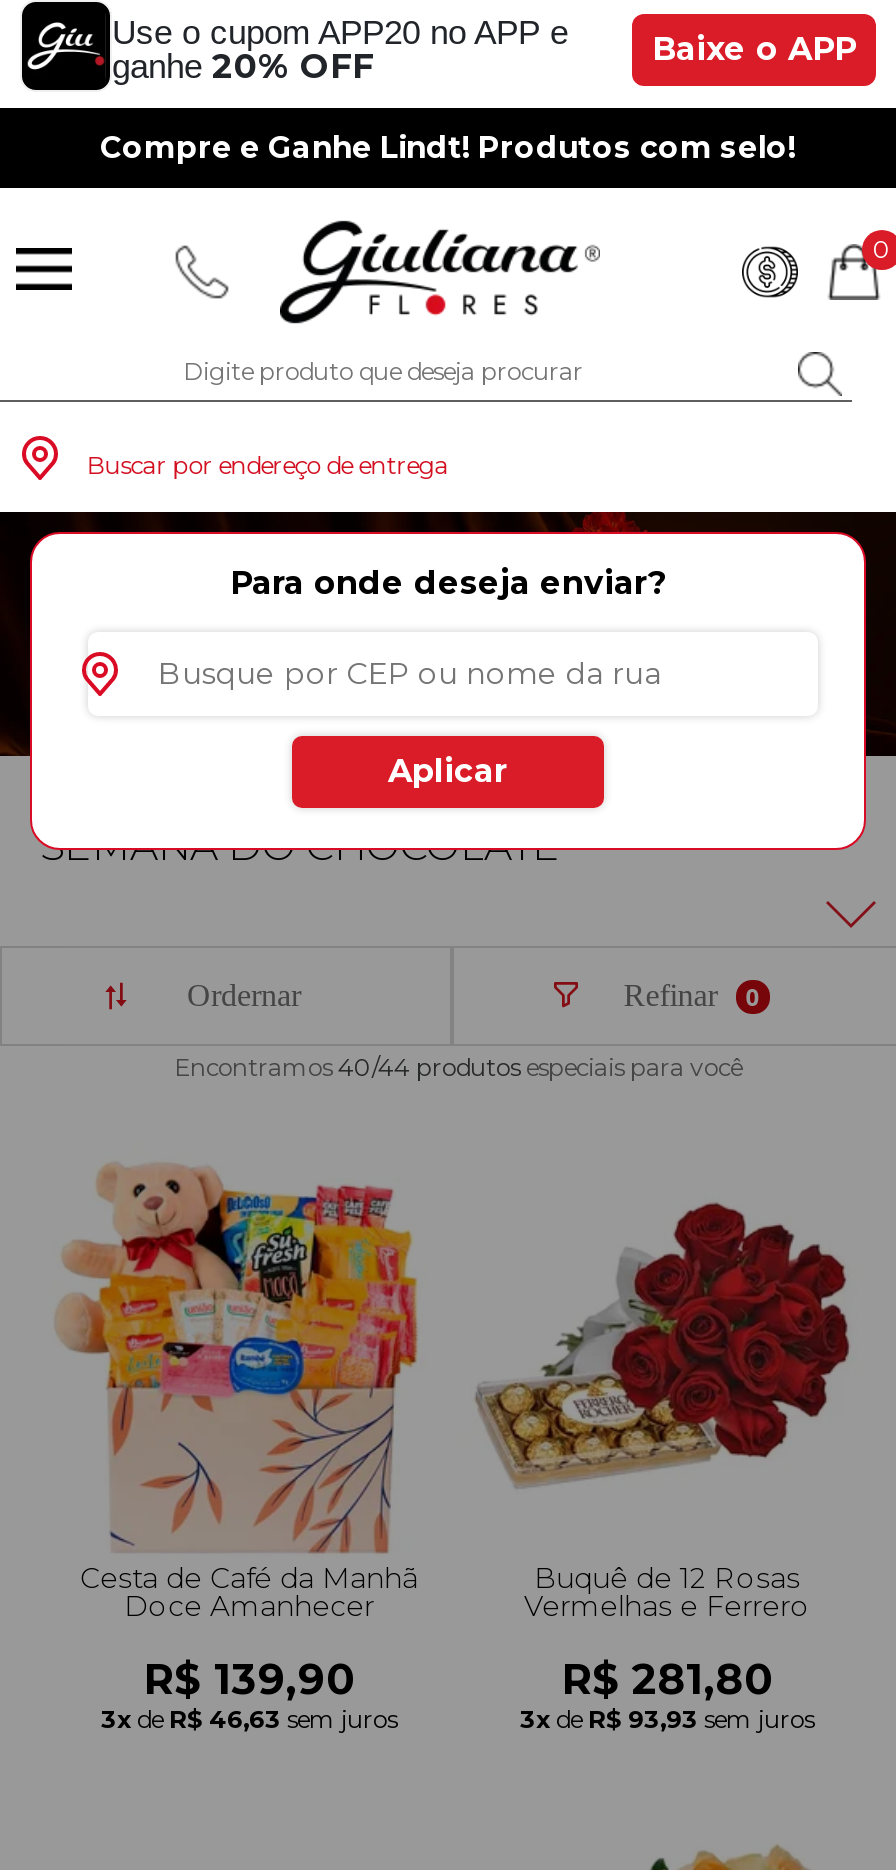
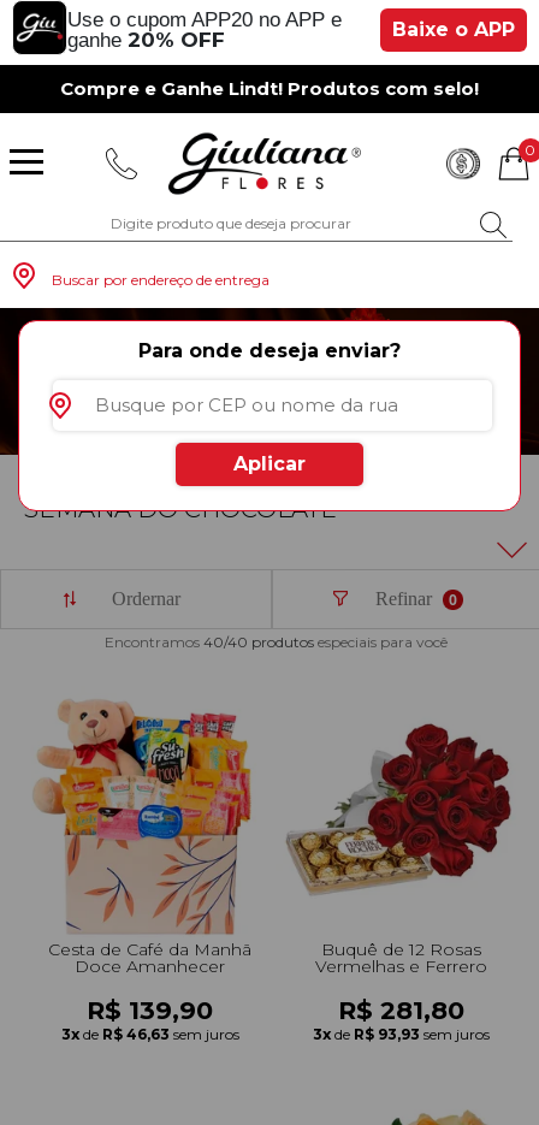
[174,1052,742,1082] Encontramos40/44 produtos especiais para você -> [104,633,447,651] Encontramos40/40 produtos especiais para você

